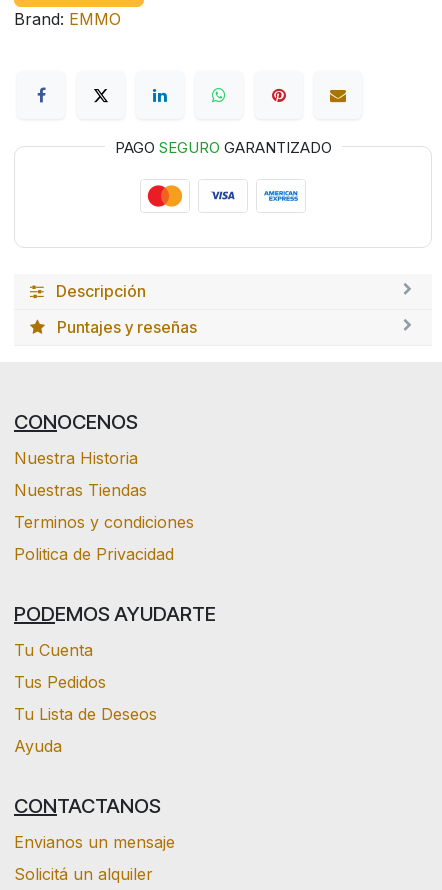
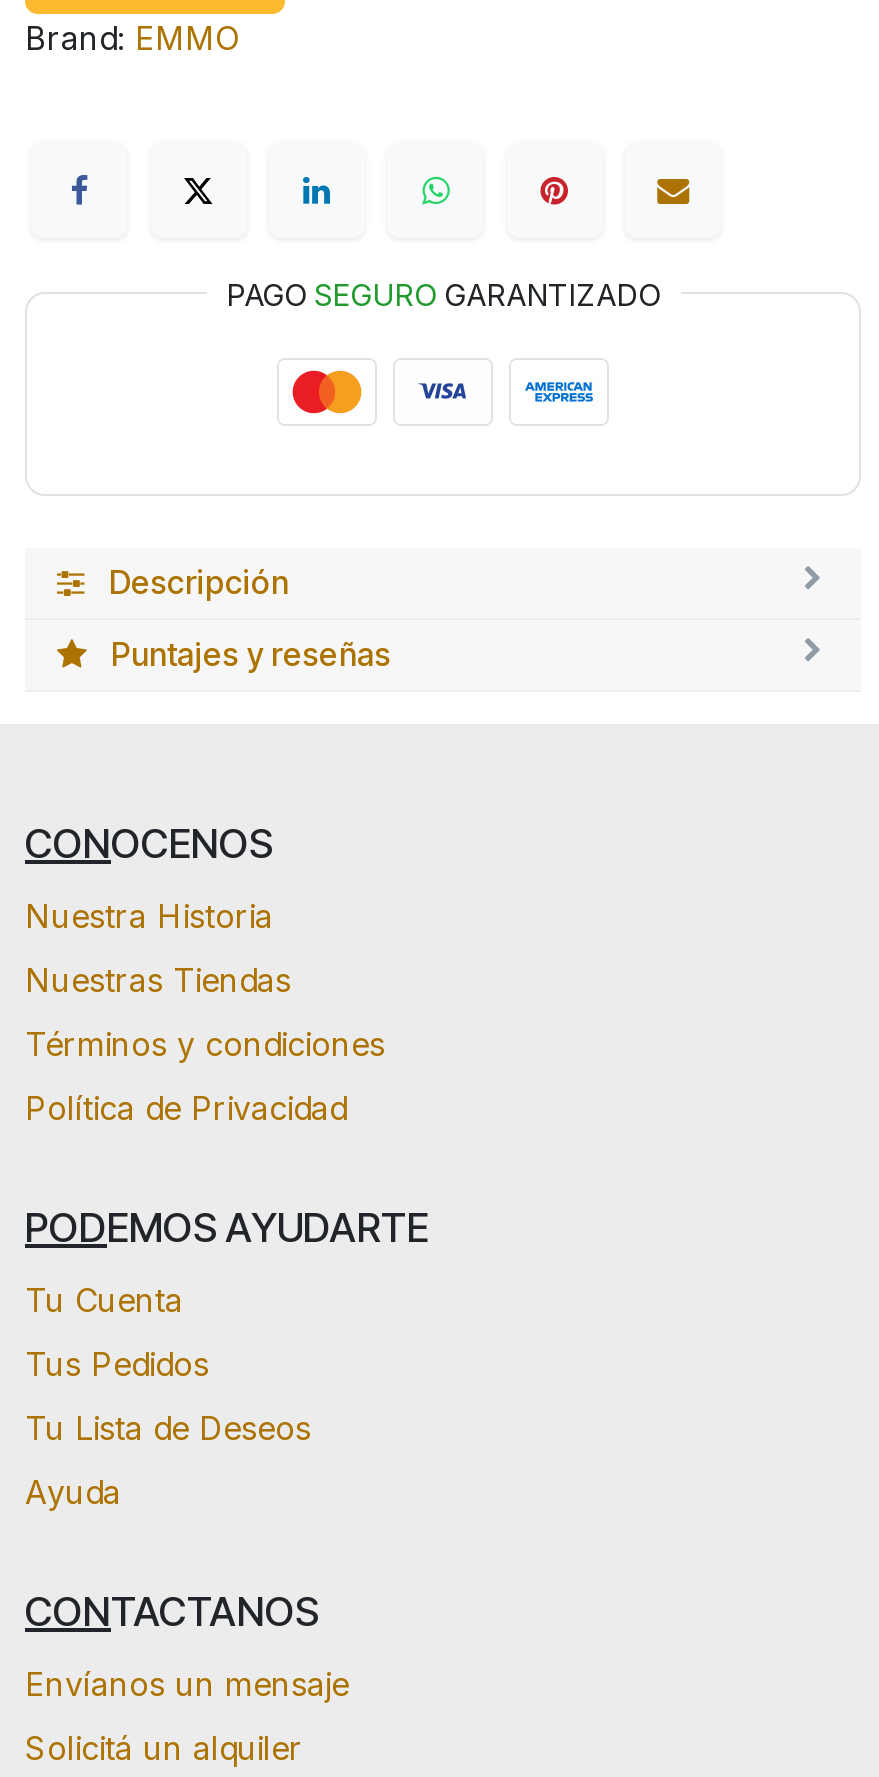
[14,512,194,532] Terminos y condiciones -> [25,1024,385,1064] Términos y condiciones
[14,544,174,564] Politica de Privacidad -> [25,1088,347,1128] Política de Privacidad
[14,832,175,852] Envianos un mensaje -> [25,1664,349,1704] Envíanos un mensaje

